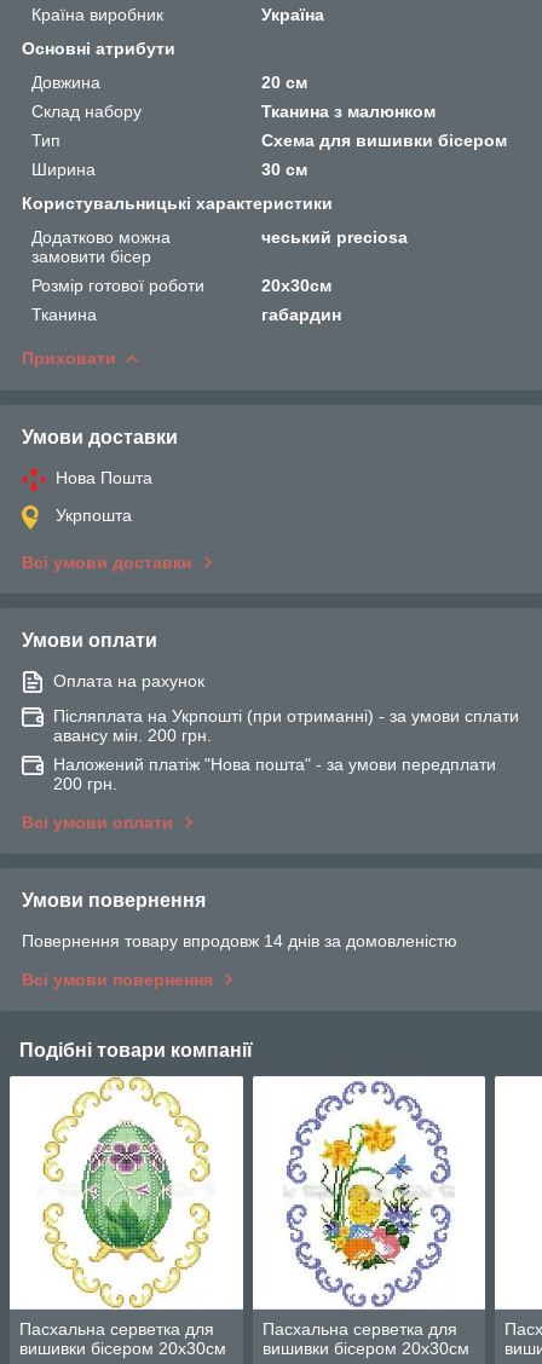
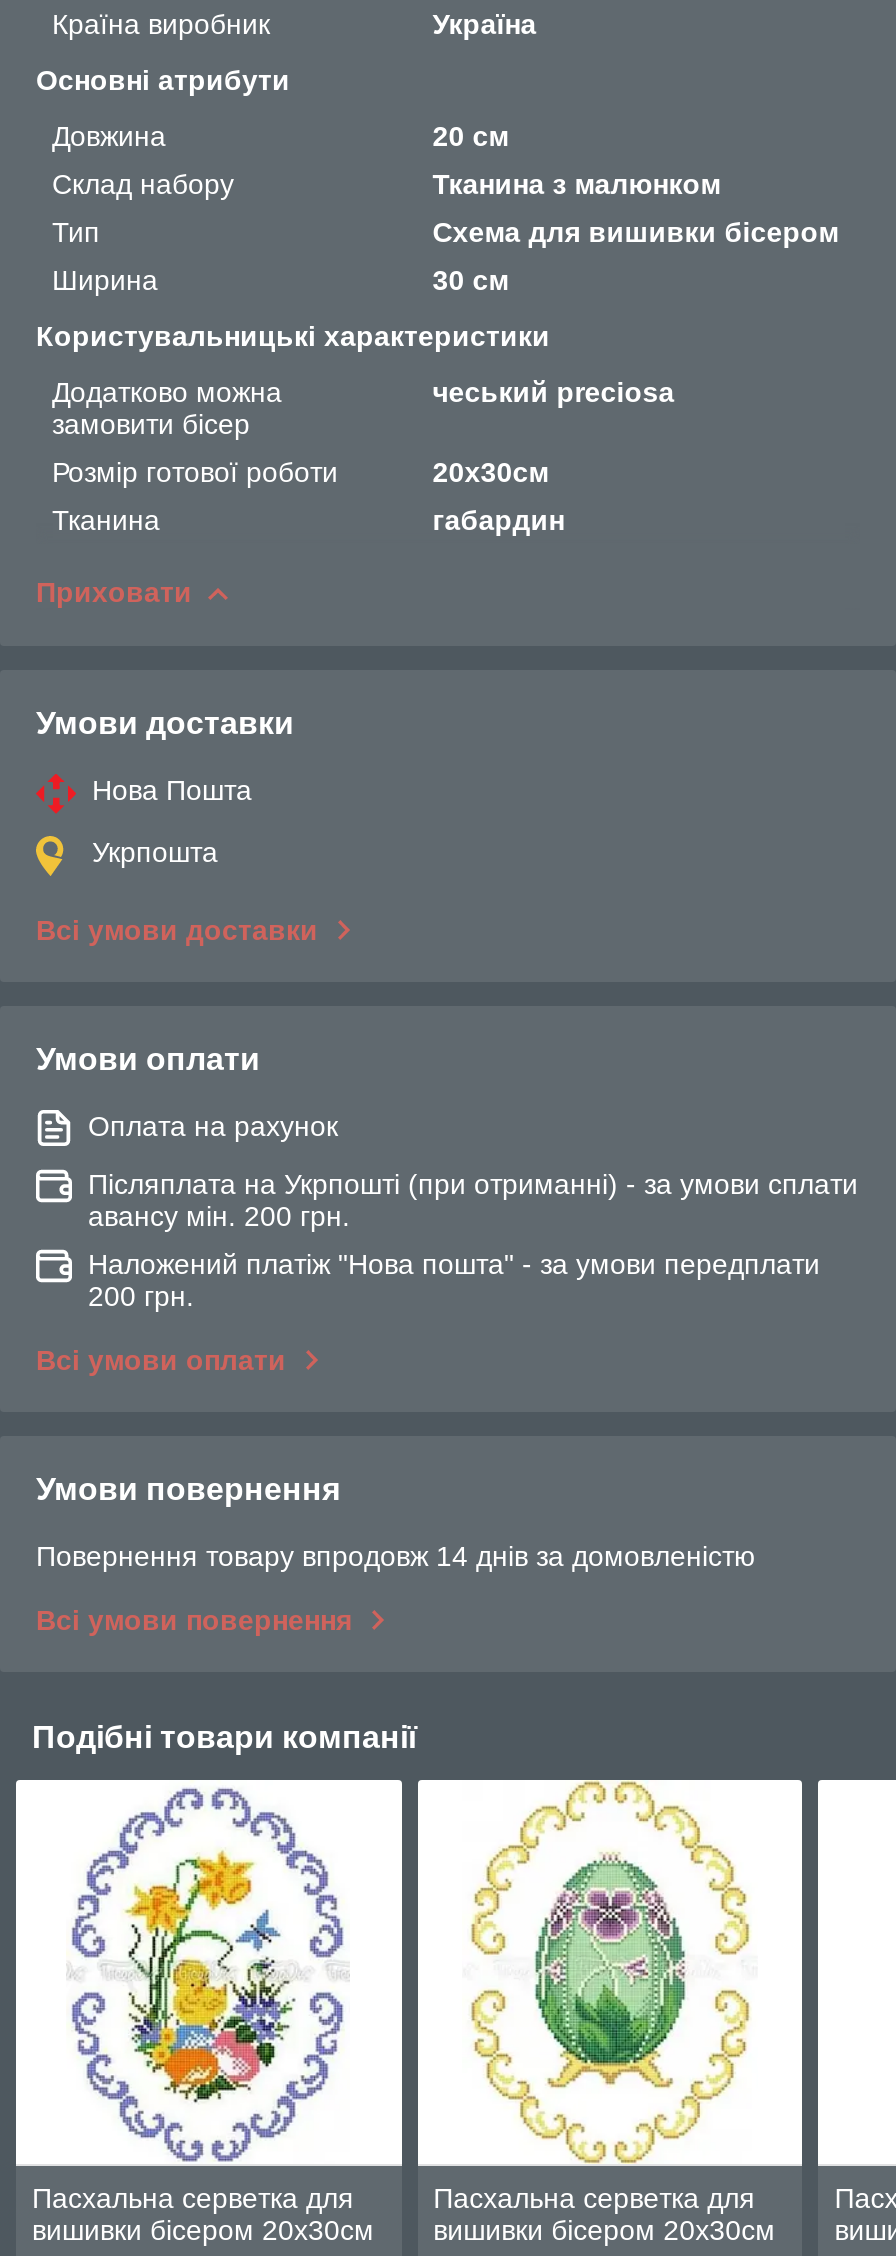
[42,1075,212,1310] [image] -> [70,1780,348,2166] [image]
[286,1076,454,1310] [image] -> [470,1780,752,2166] [image]

